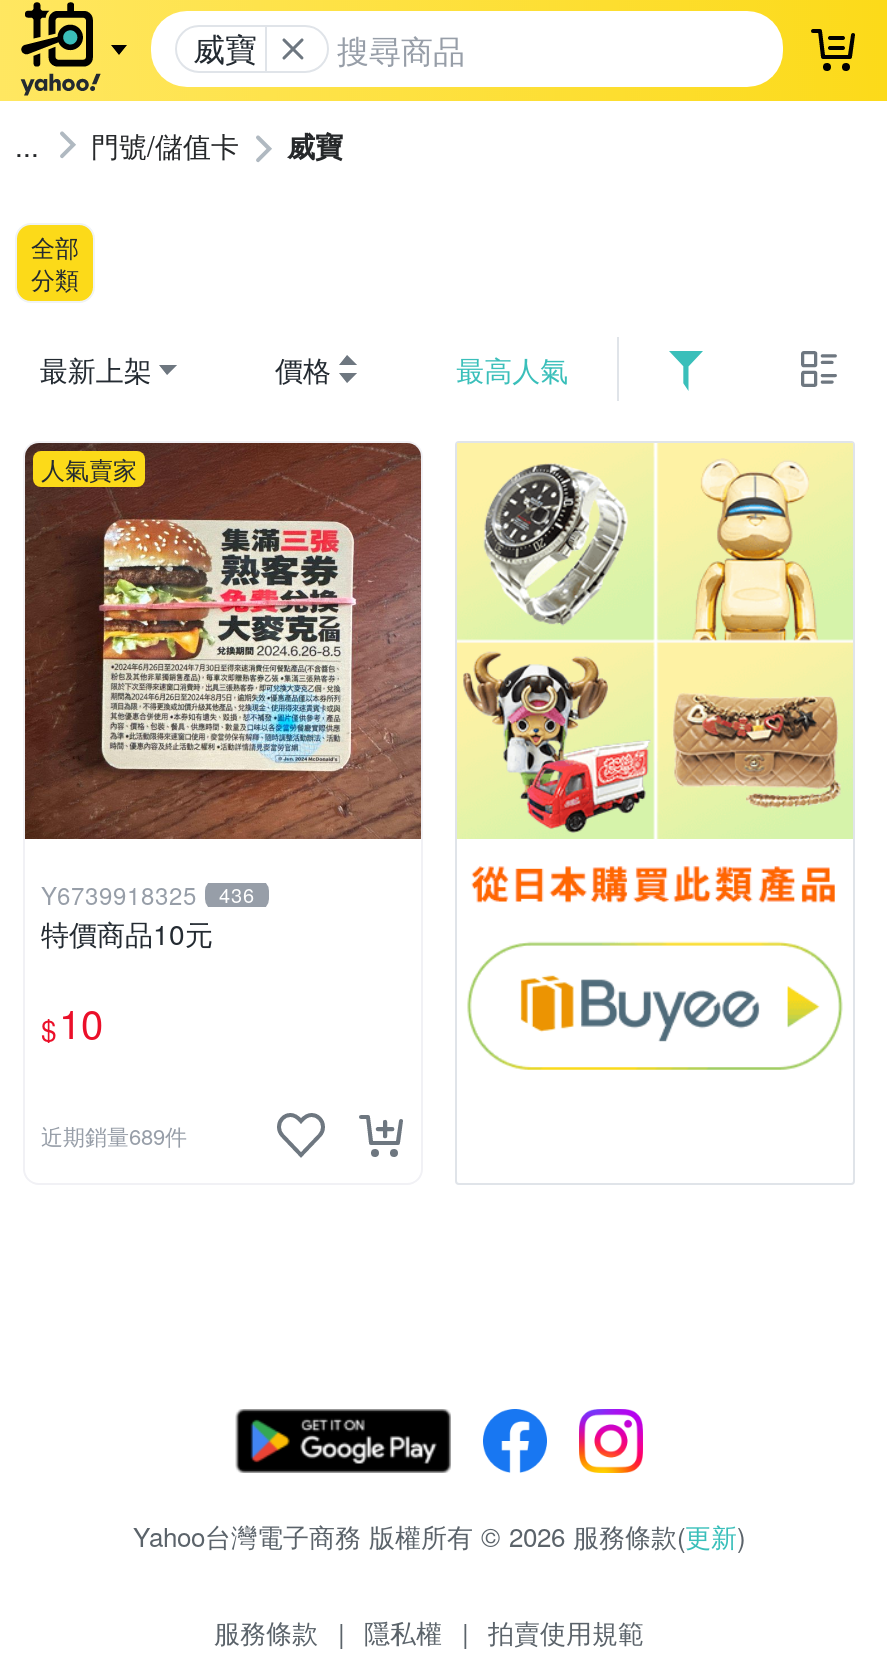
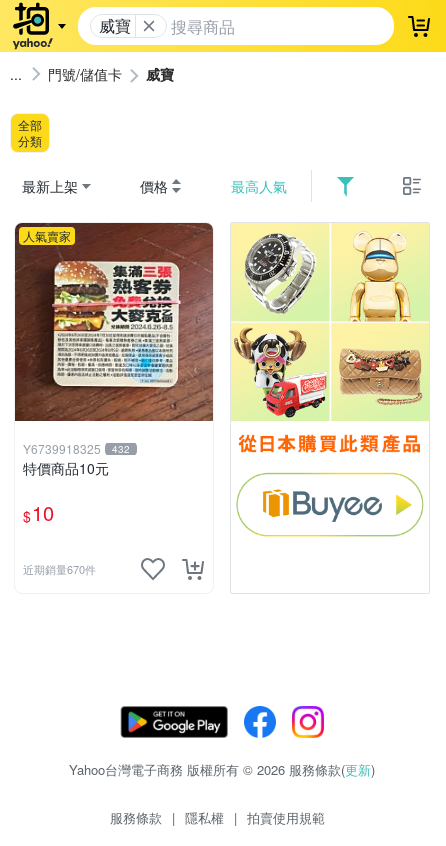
[41,878,255,912] Y6739918325 436 -> [23,440,130,457] Y6739918325 432
[41,1120,187,1152] 近期銷量689件 -> [23,561,96,577] 近期銷量670件

